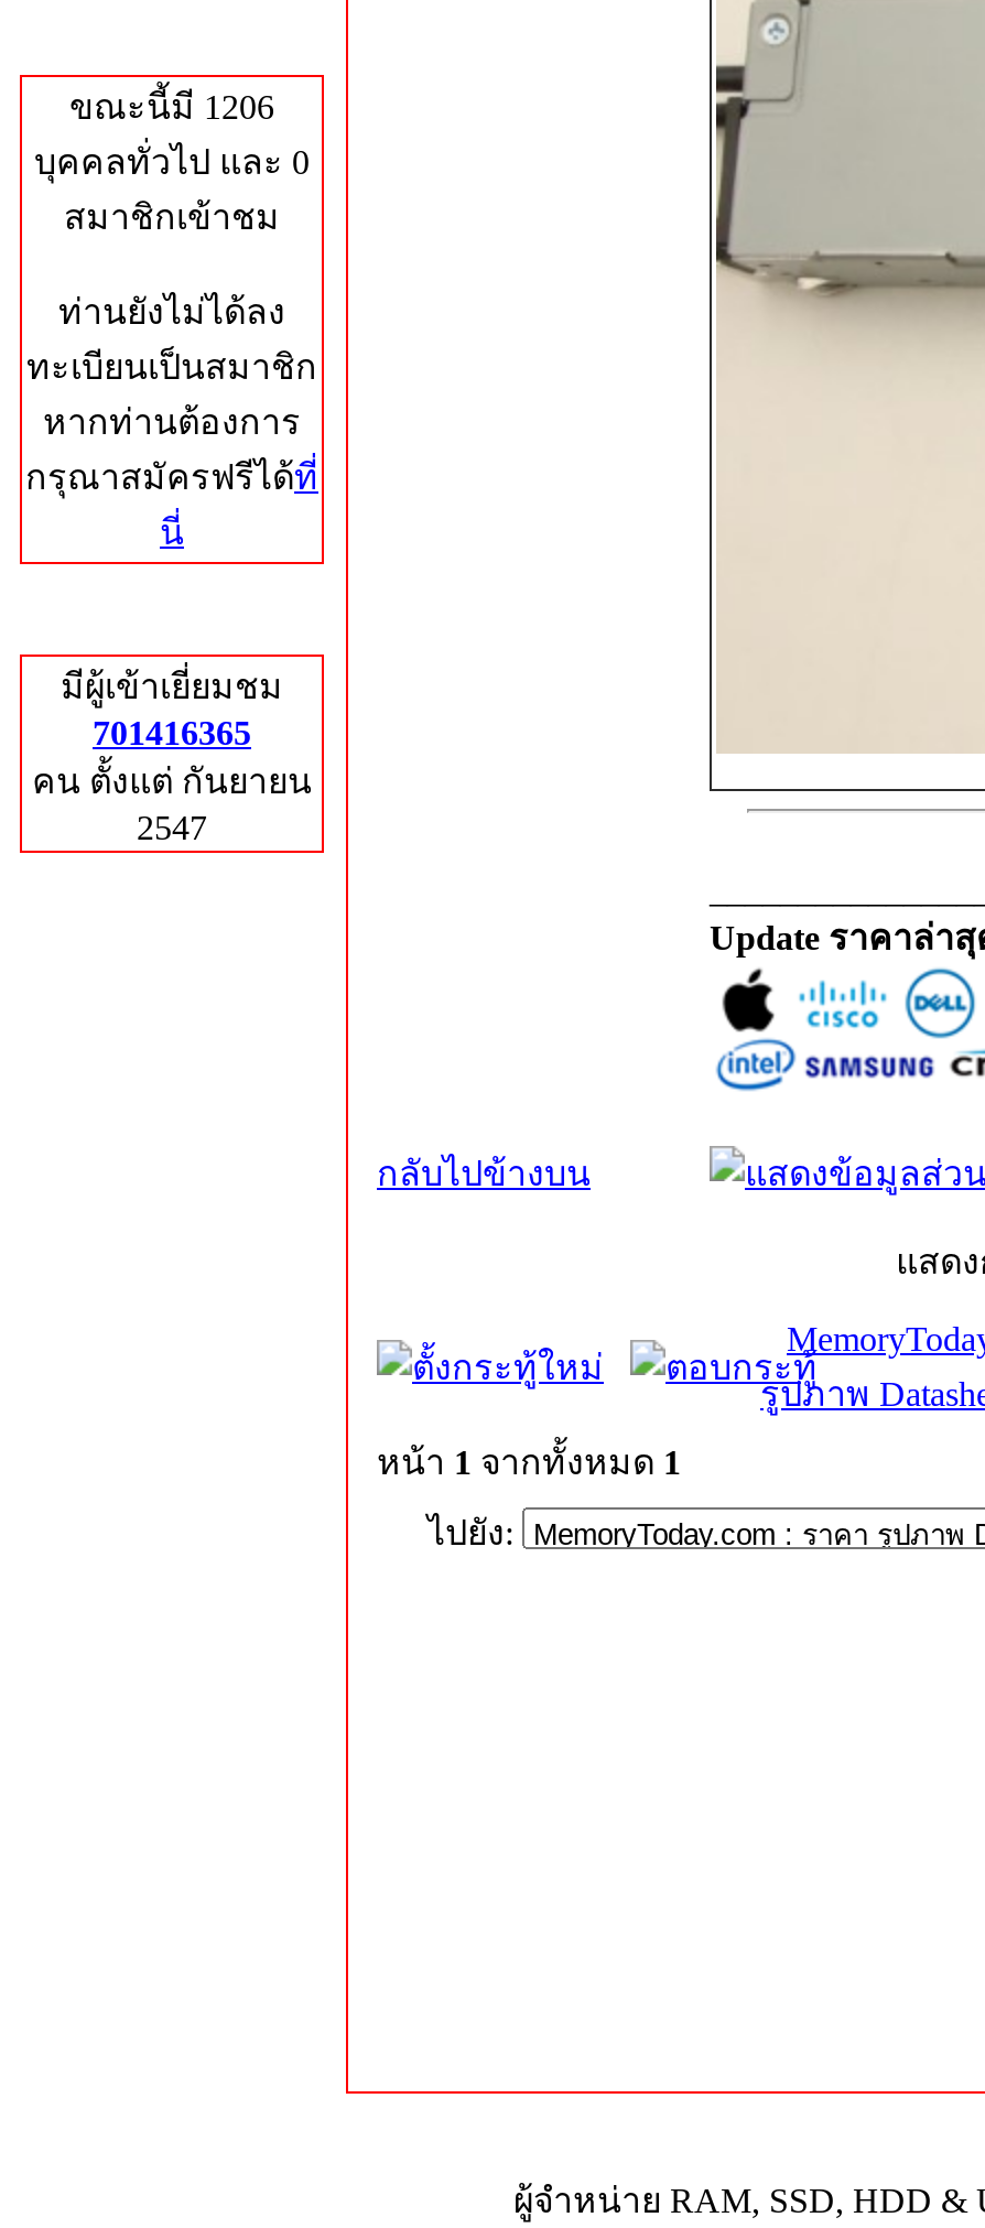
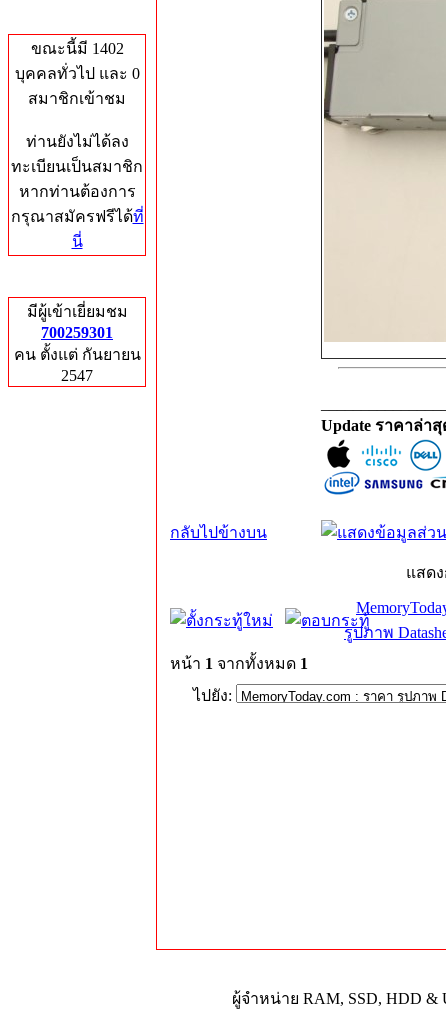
[69,88,274,126] ขณะนี้มี 1206 -> [30,40,123,57] ขณะนี้มี 1402
[93,714,251,751] 701416365 -> [41,324,113,341] 700259301

